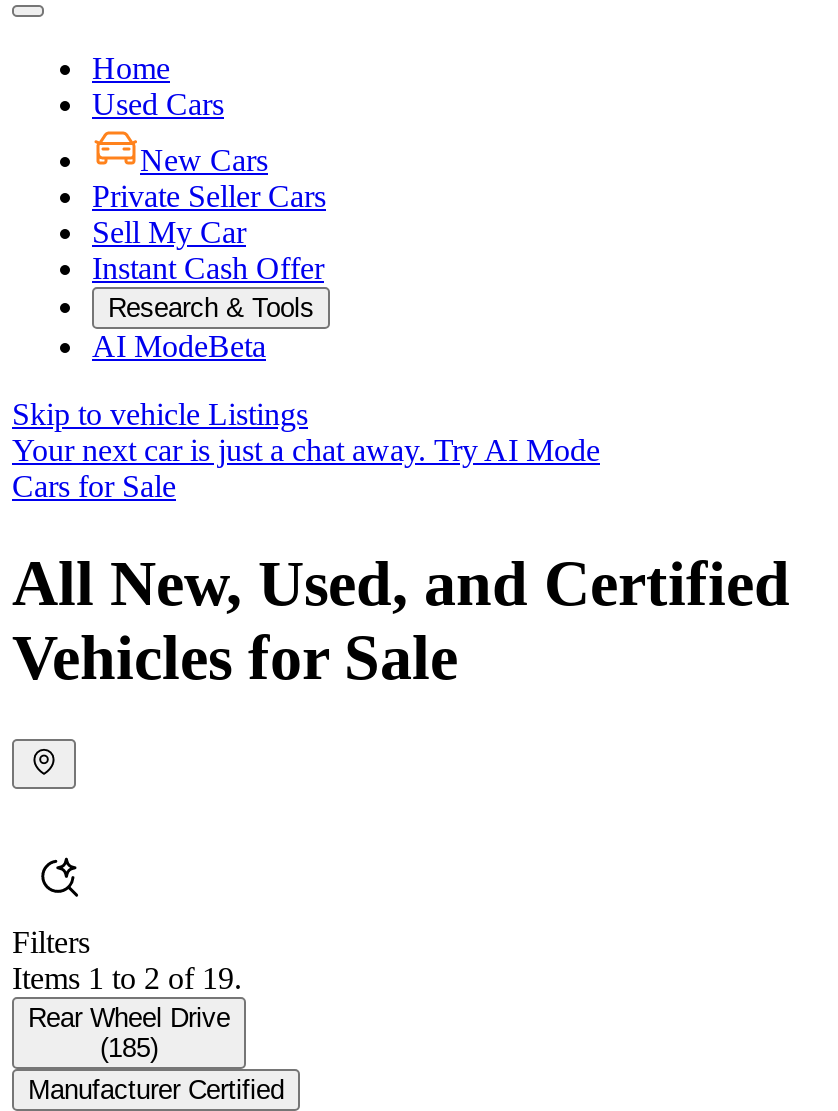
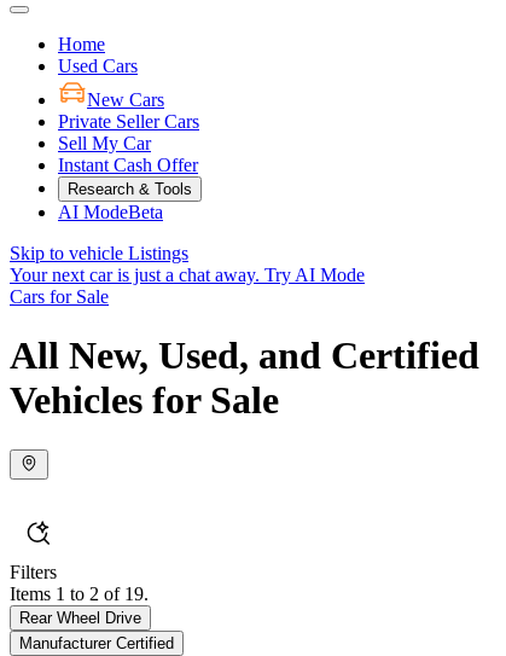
[100,1033,158,1063] (185) -> none

